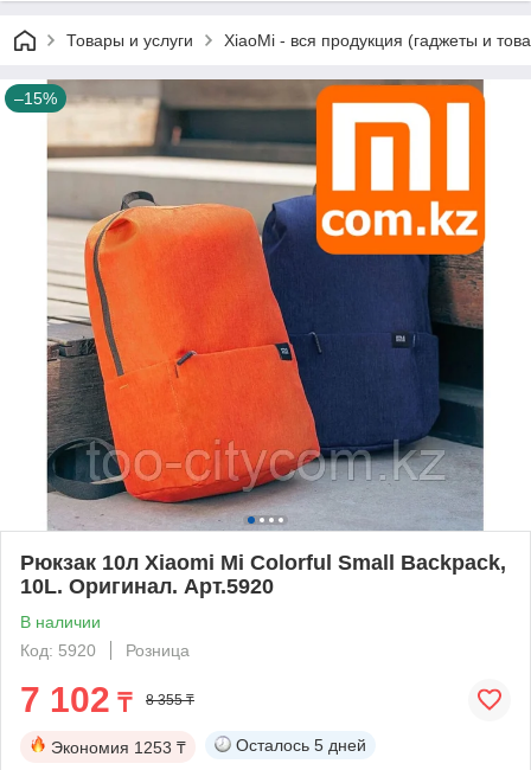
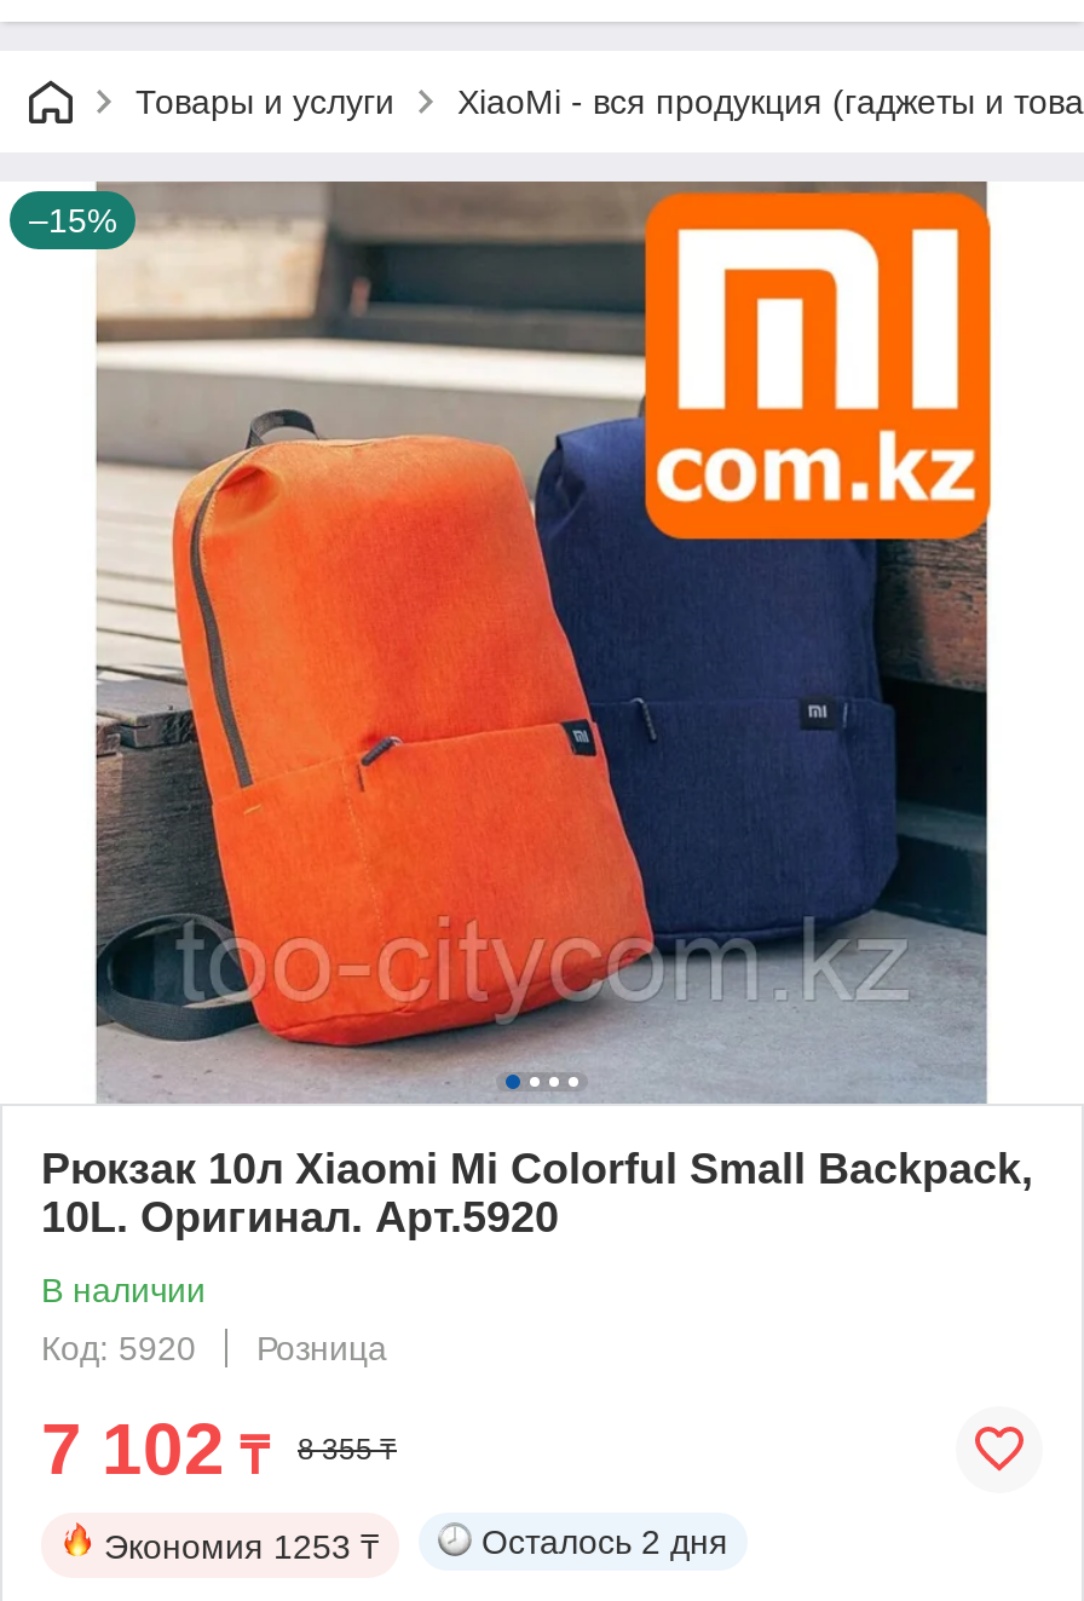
[236,735,366,754] Осталось 5 дней -> [482,1522,728,1561] Осталось 2 дня

